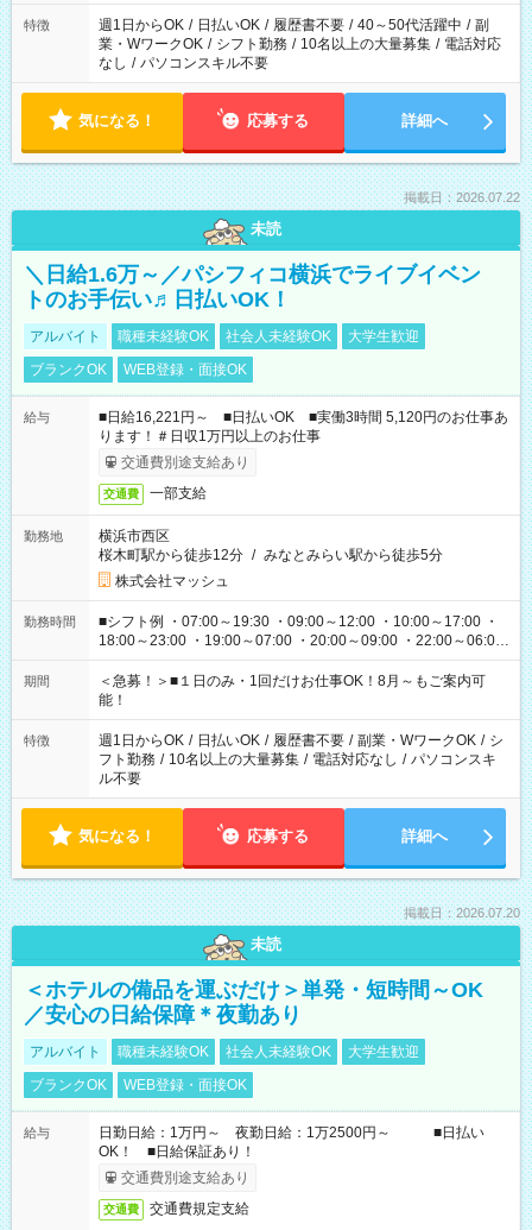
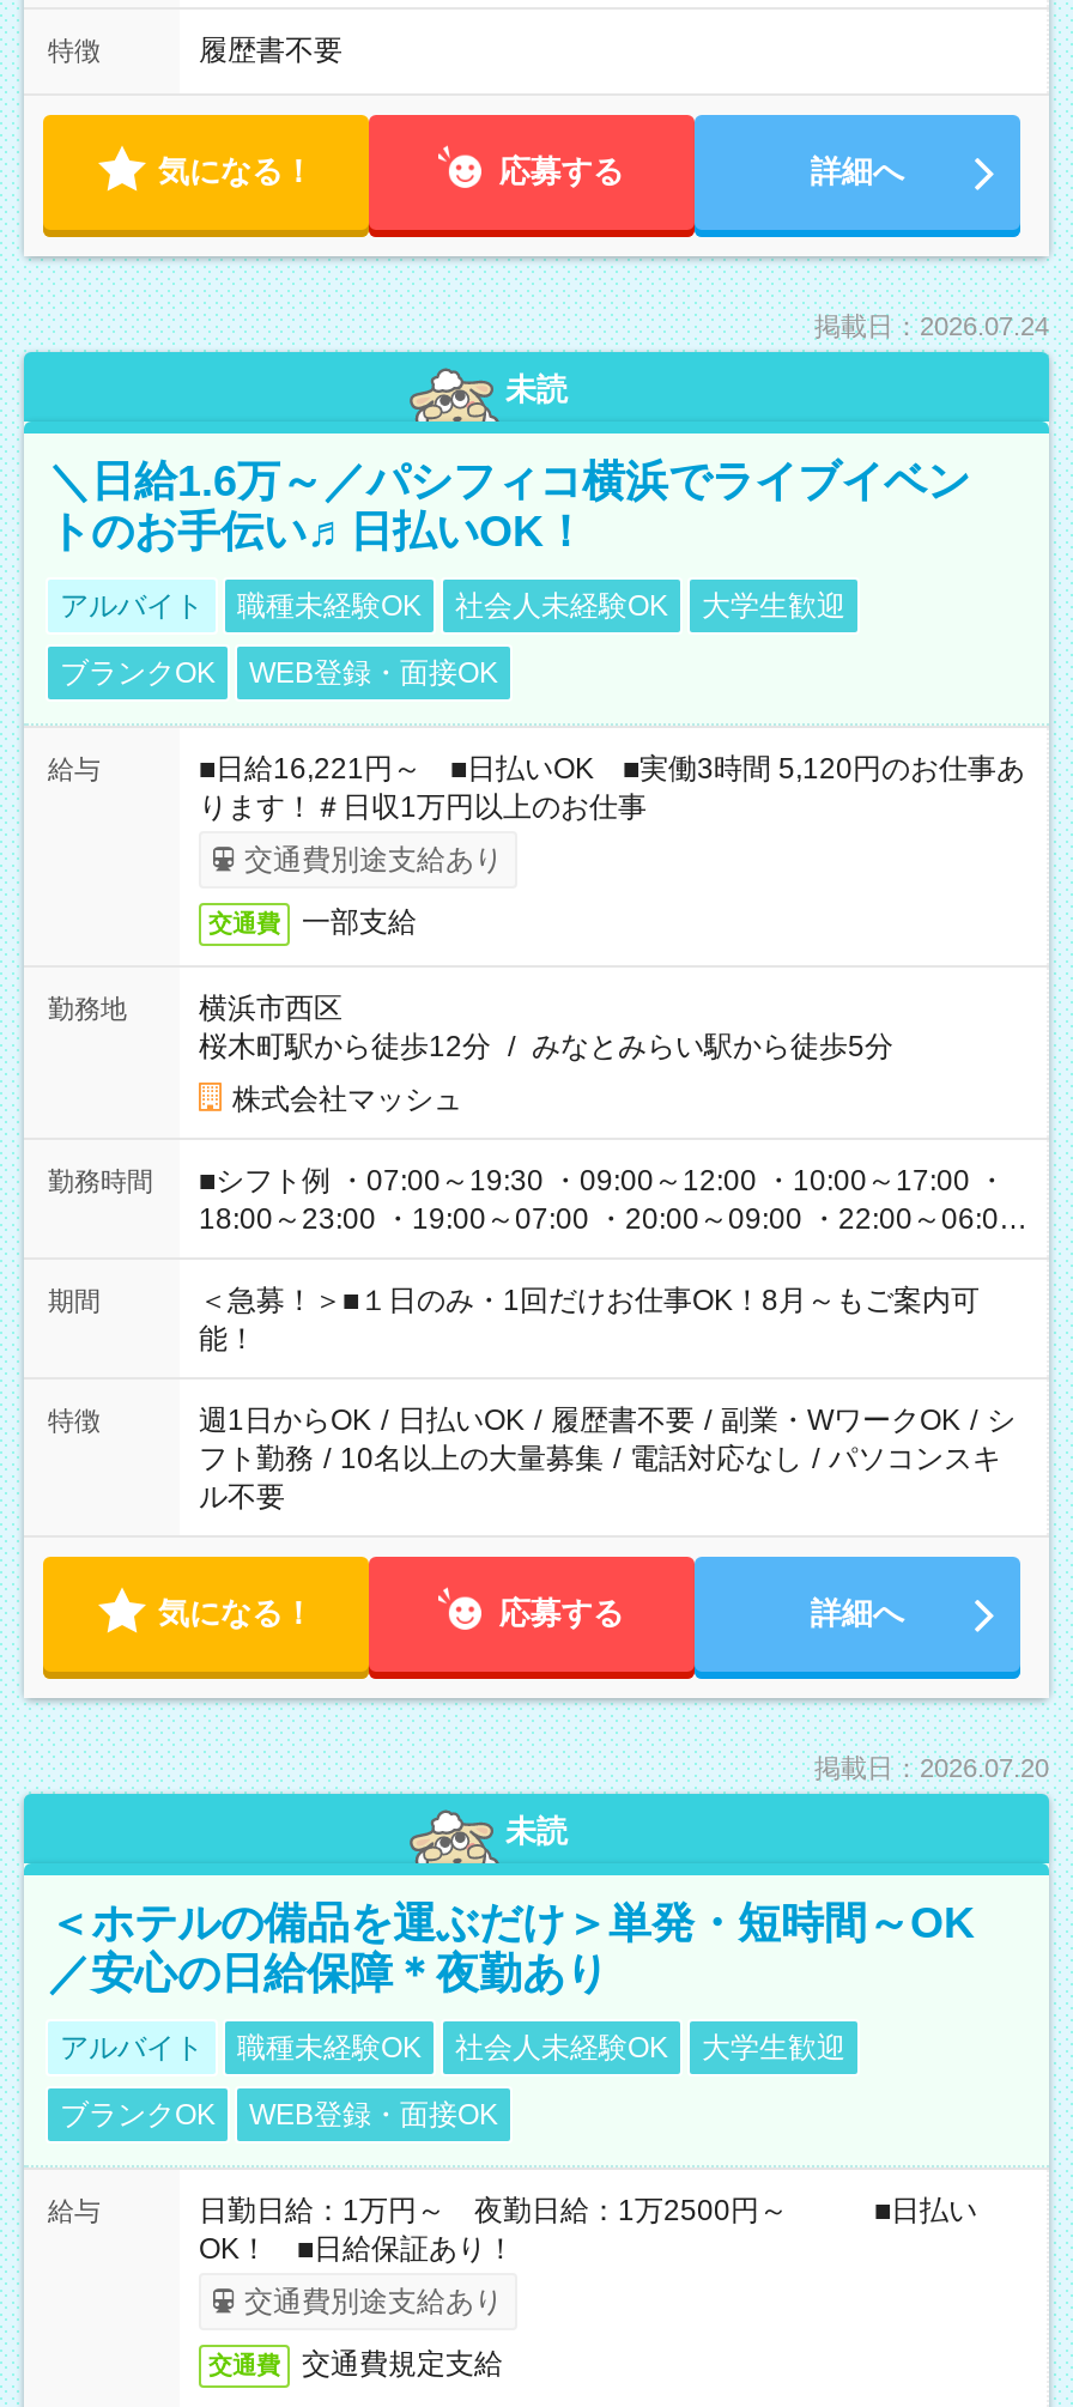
[99,17,501,71] 週1日からOK / 日払いOK / 履歴書不要 / 40～50代活躍中 / 副 | 業・WワークOK / シフト勤務 / 10名以上の大量募集 / 電話対応 | なし / パソコンスキル不要 -> [199,34,342,67] 履歴書不要
[404,190,520,204] 掲載日：2026.07.22 -> [814,311,1049,340] 掲載日：2026.07.24

